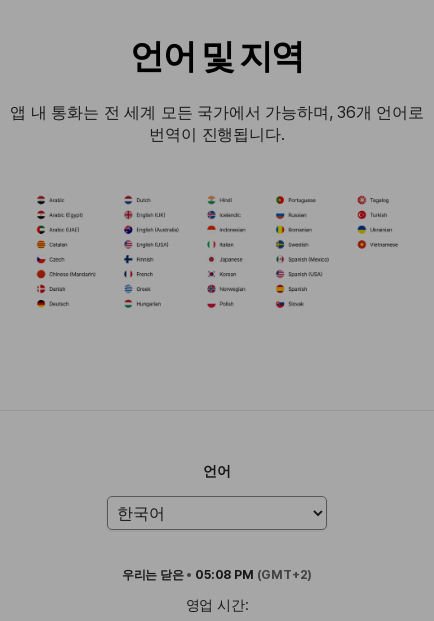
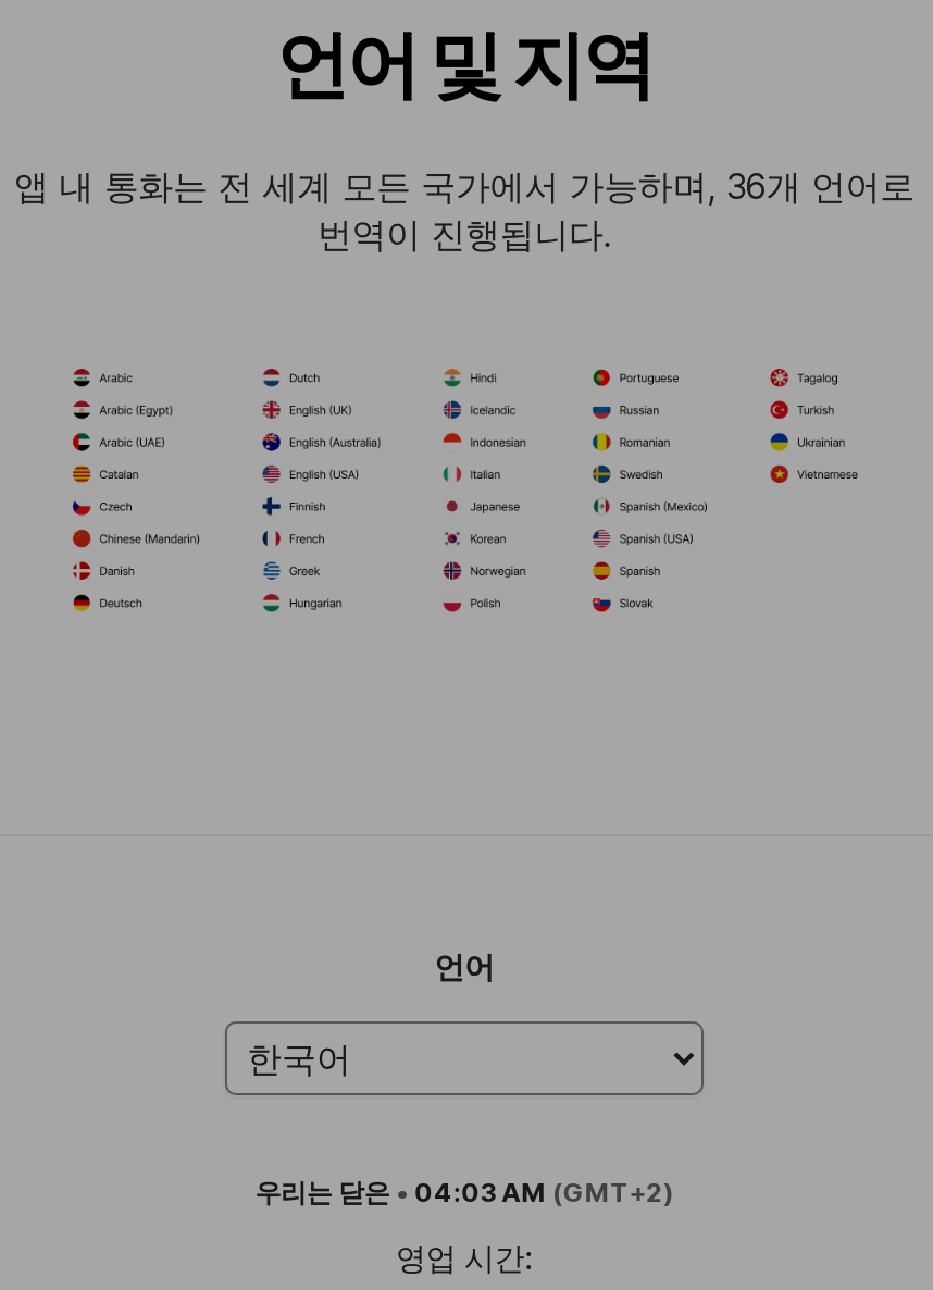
[122,567,312,582] 우리는 닫은 • 05:08 PM (GMT+2) -> [255,1177,674,1209] 우리는 닫은 • 04:03 AM (GMT+2)

